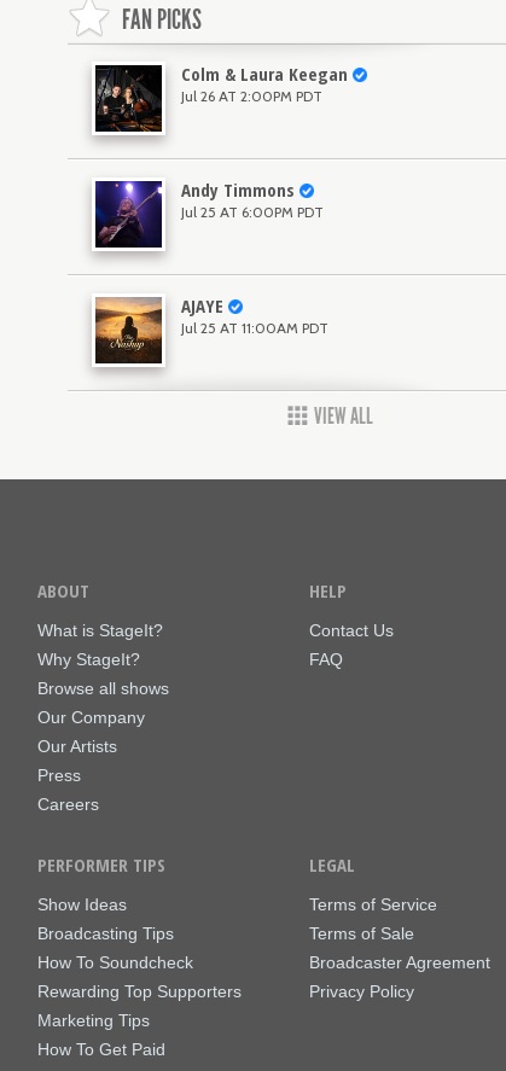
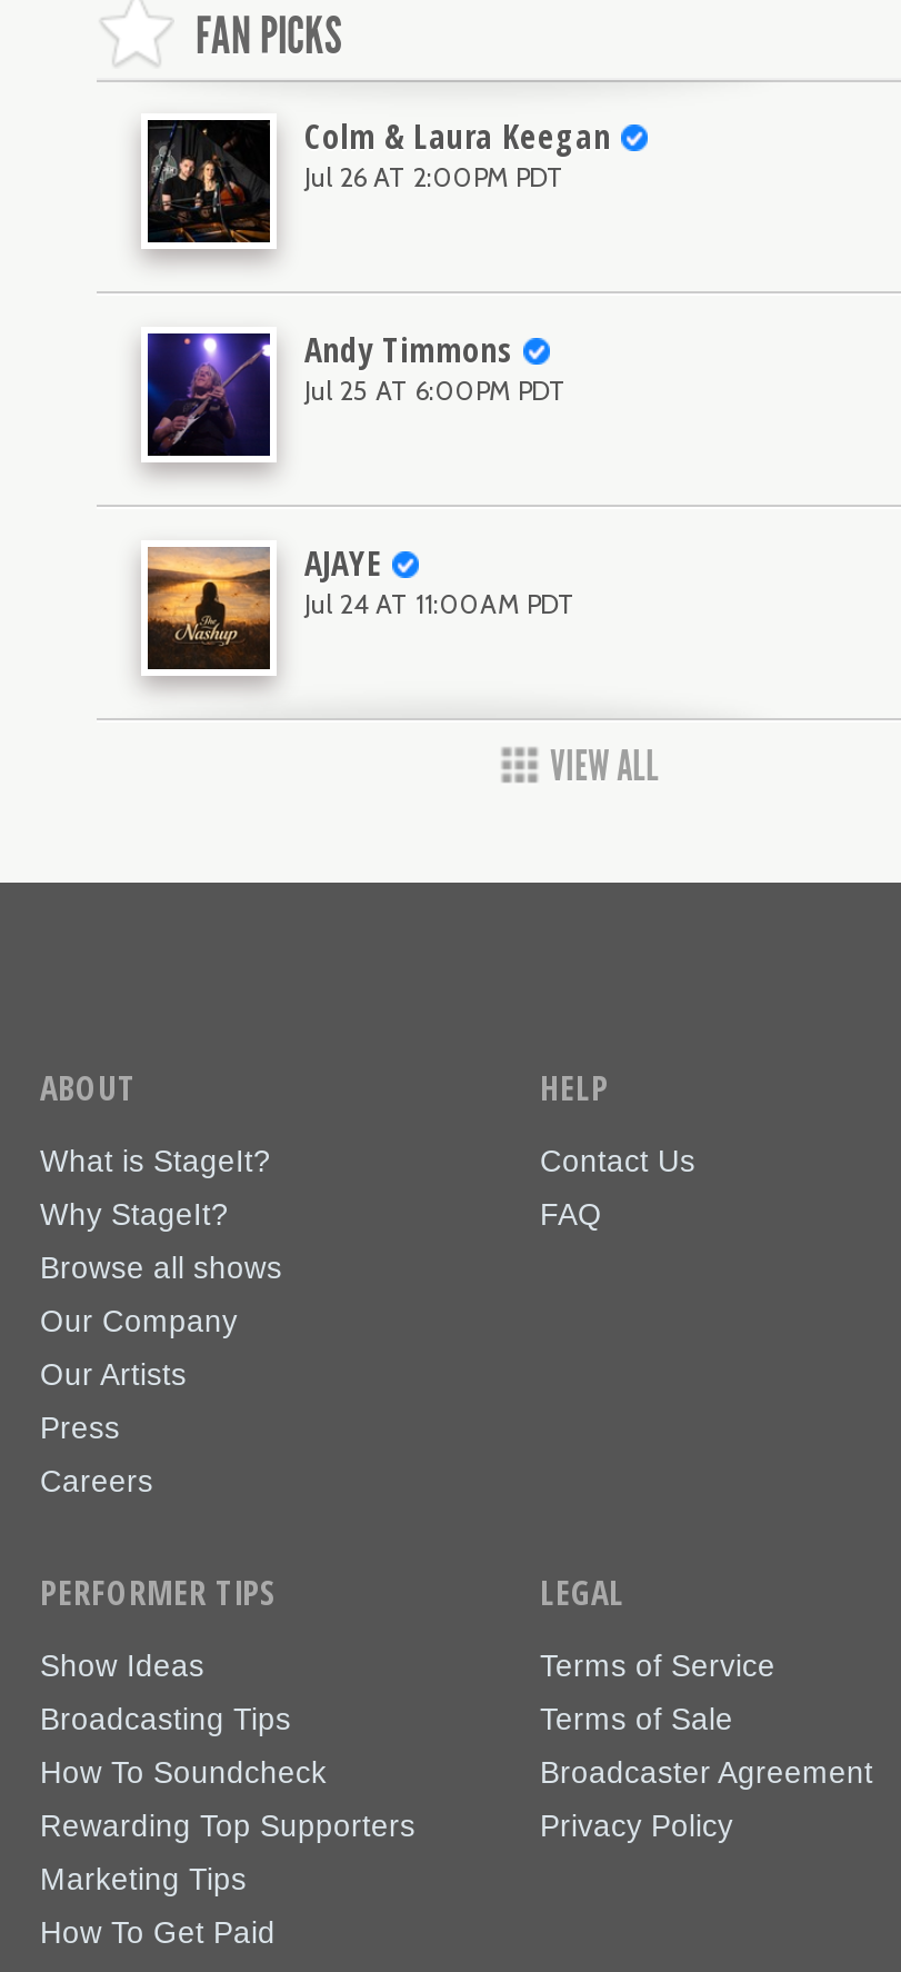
[181,319,328,337] Jul 25 AT 11:00AM PDT -> [304,587,575,620] Jul 24 AT 11:00AM PDT

